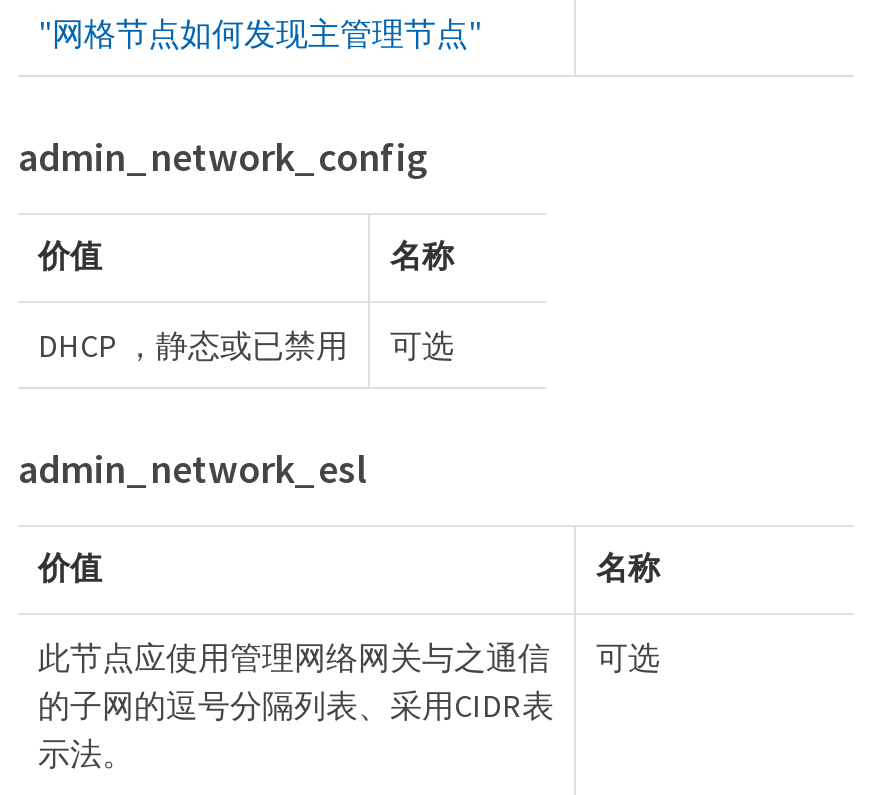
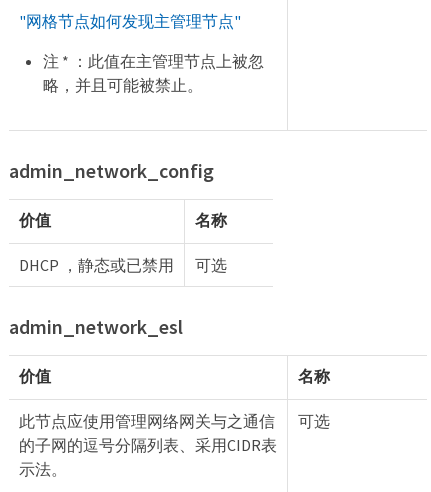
none -> [43,51,264,95] 注 * ：此值在主管理节点上被忽 | 略，并且可能被禁止。

